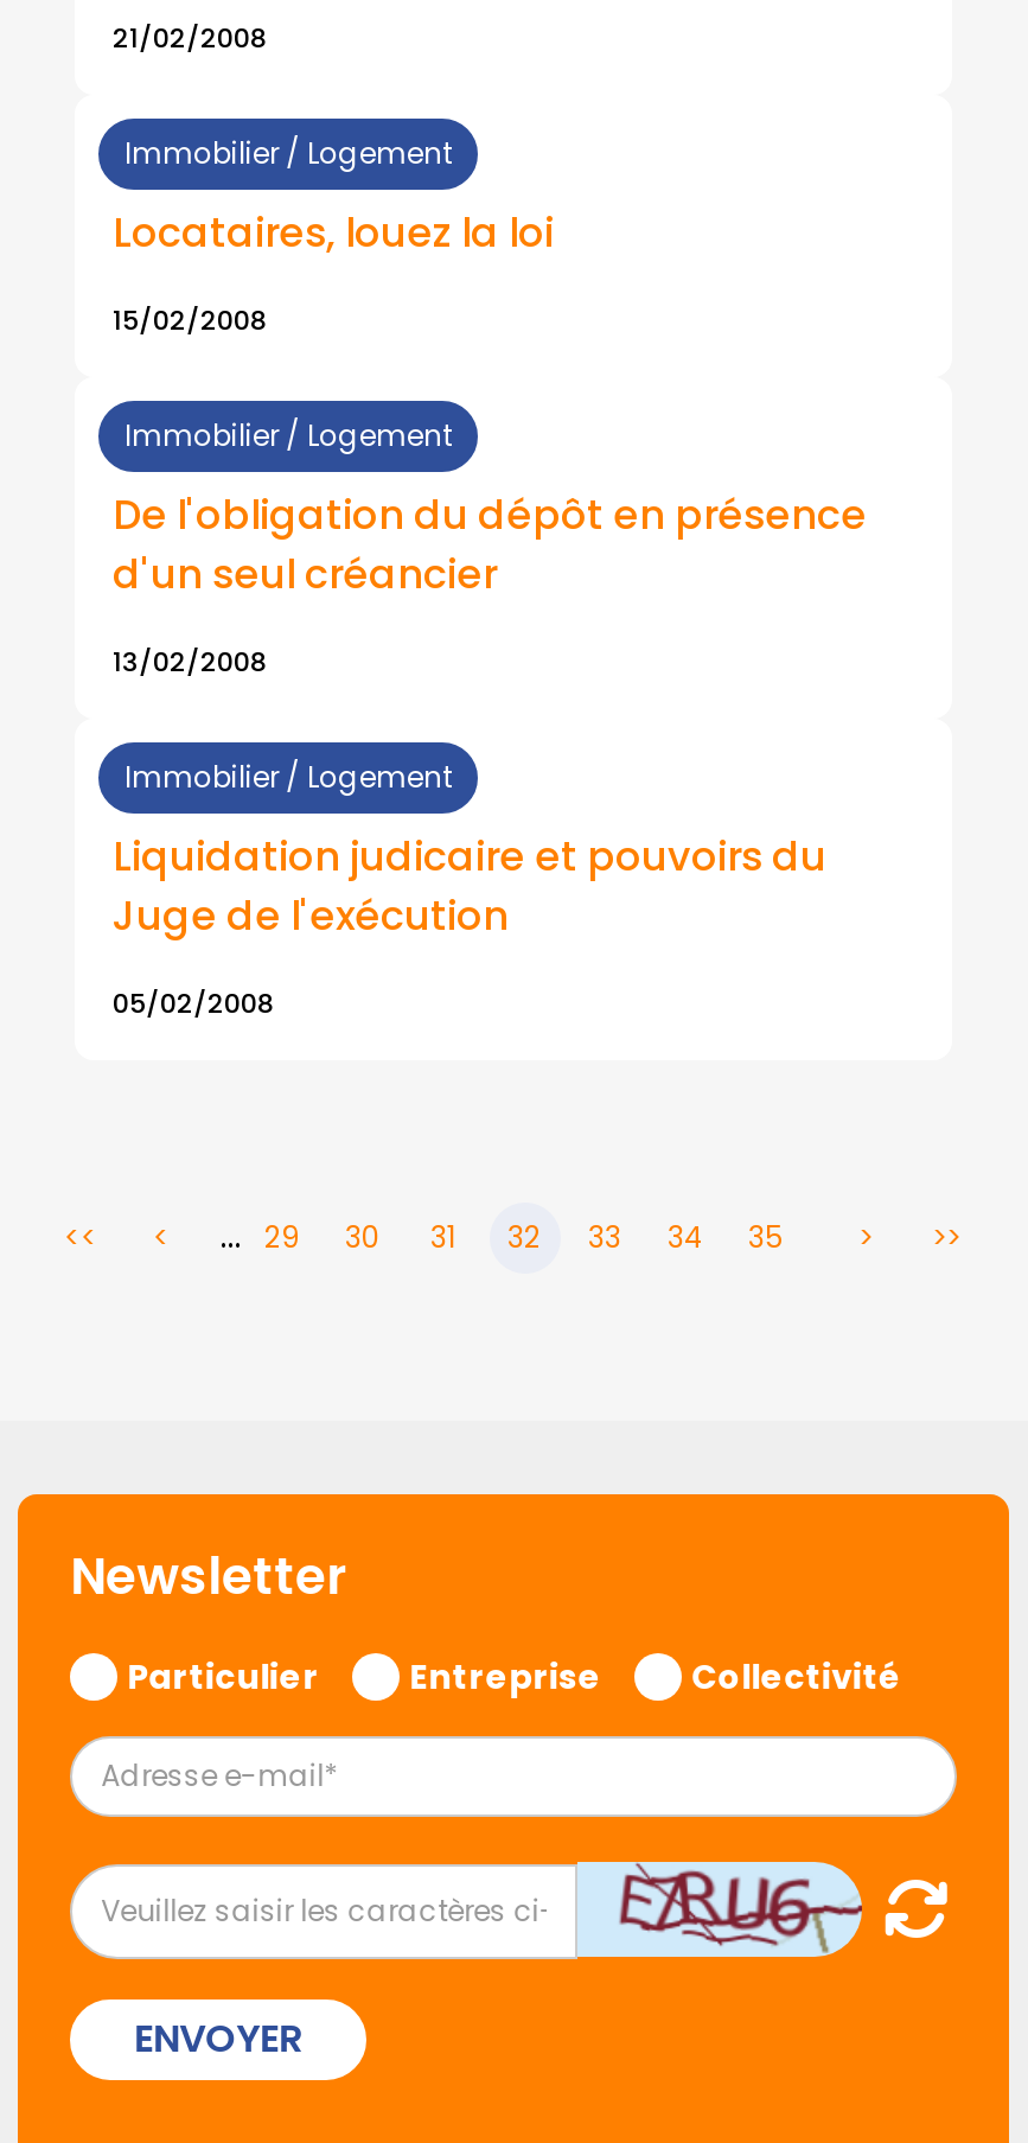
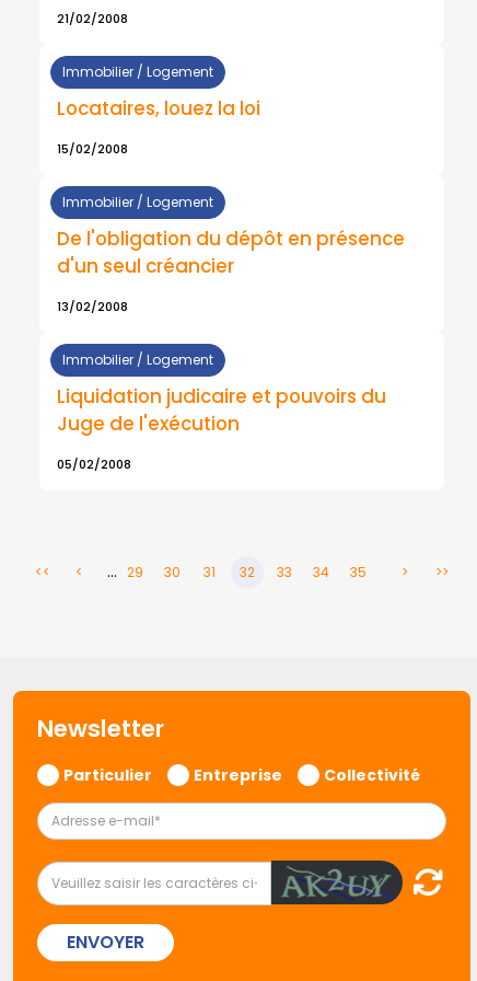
[575,1860,864,1959] [image] -> [270,859,404,905] [image]

